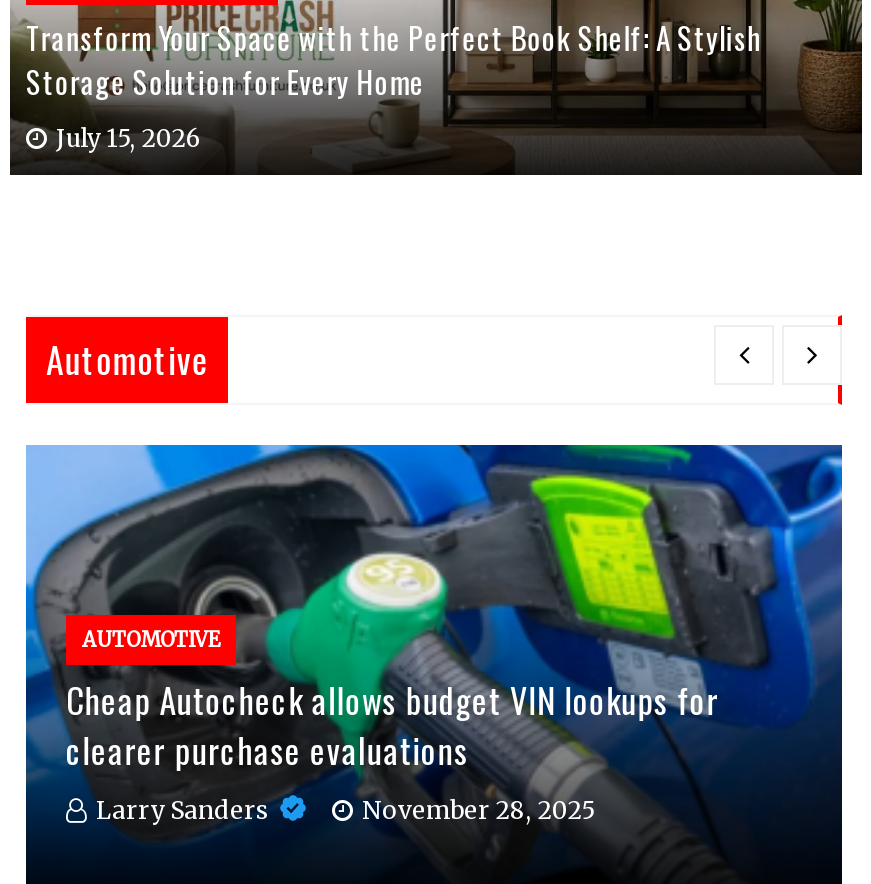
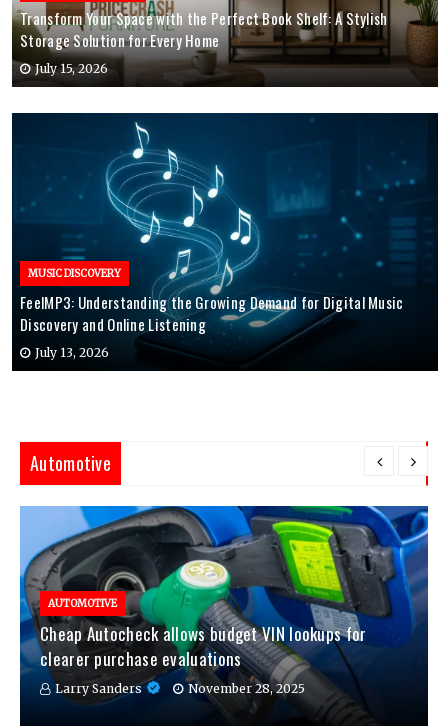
none -> [12,112,439,372] [image] | MUSIC DISCOVERY | FeelMP3: Understanding the Growing Demand for Digital Music | Discovery and Online Listening | July 13, 2026

